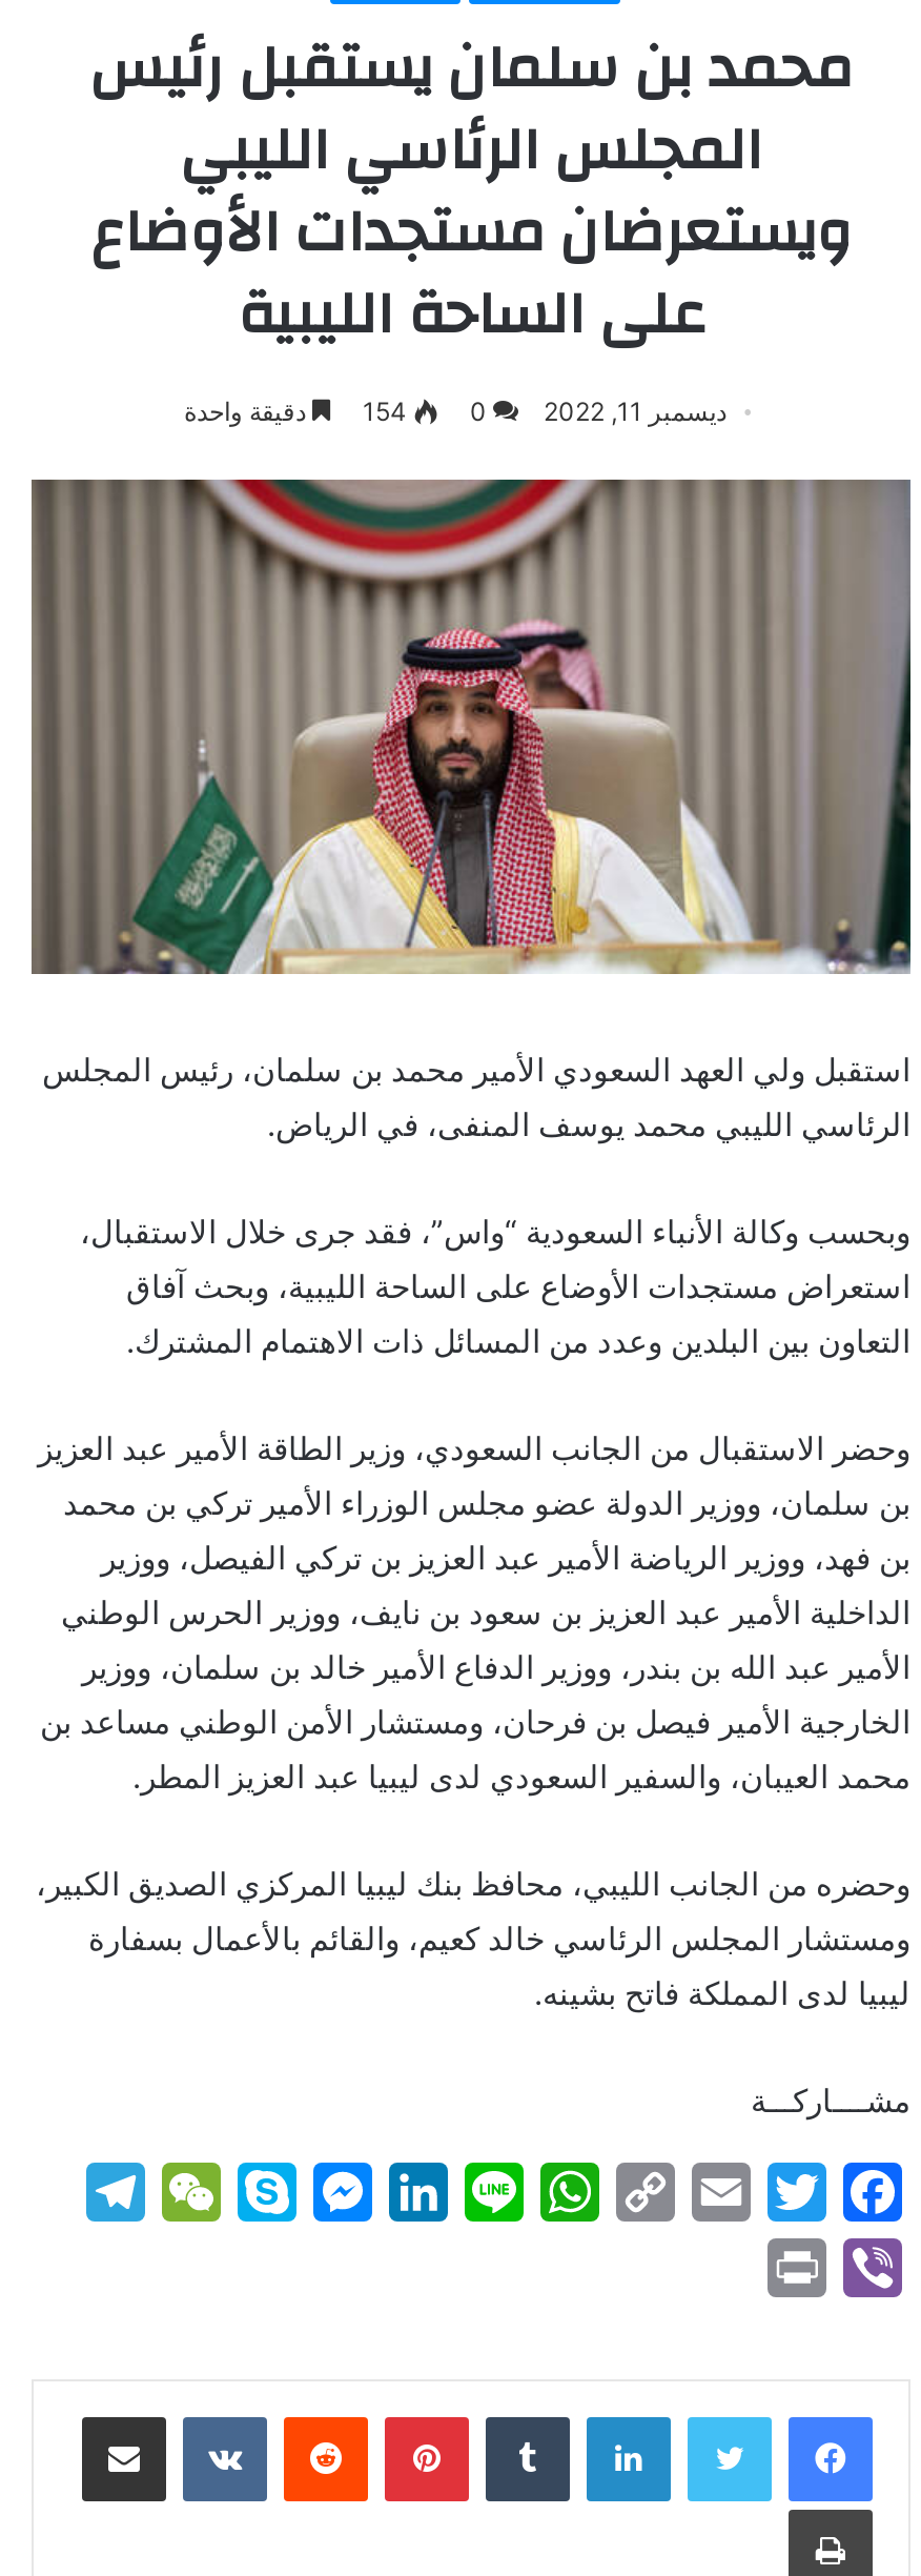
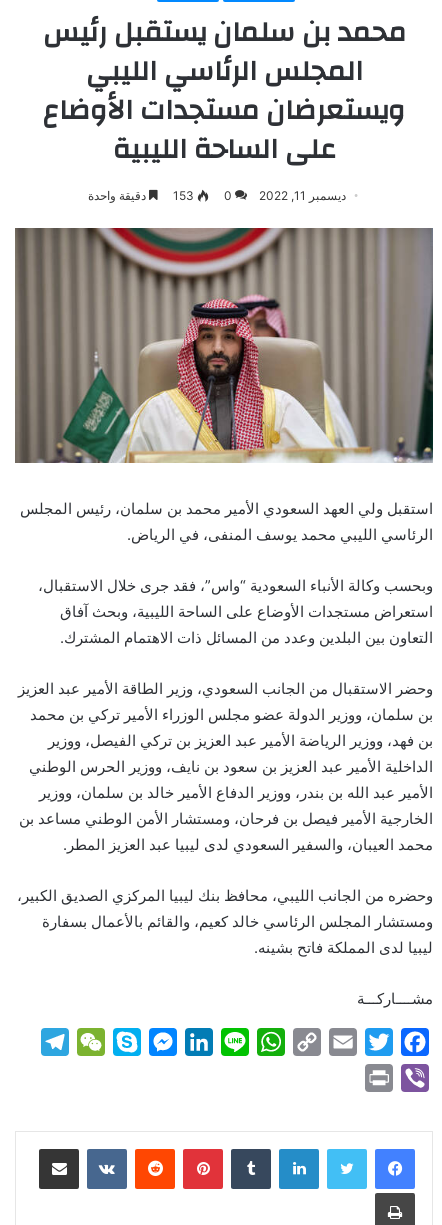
[184,395,487,427] 0 154 دقيقة واحدة -> [87,188,231,203] 0 153 دقيقة واحدة

